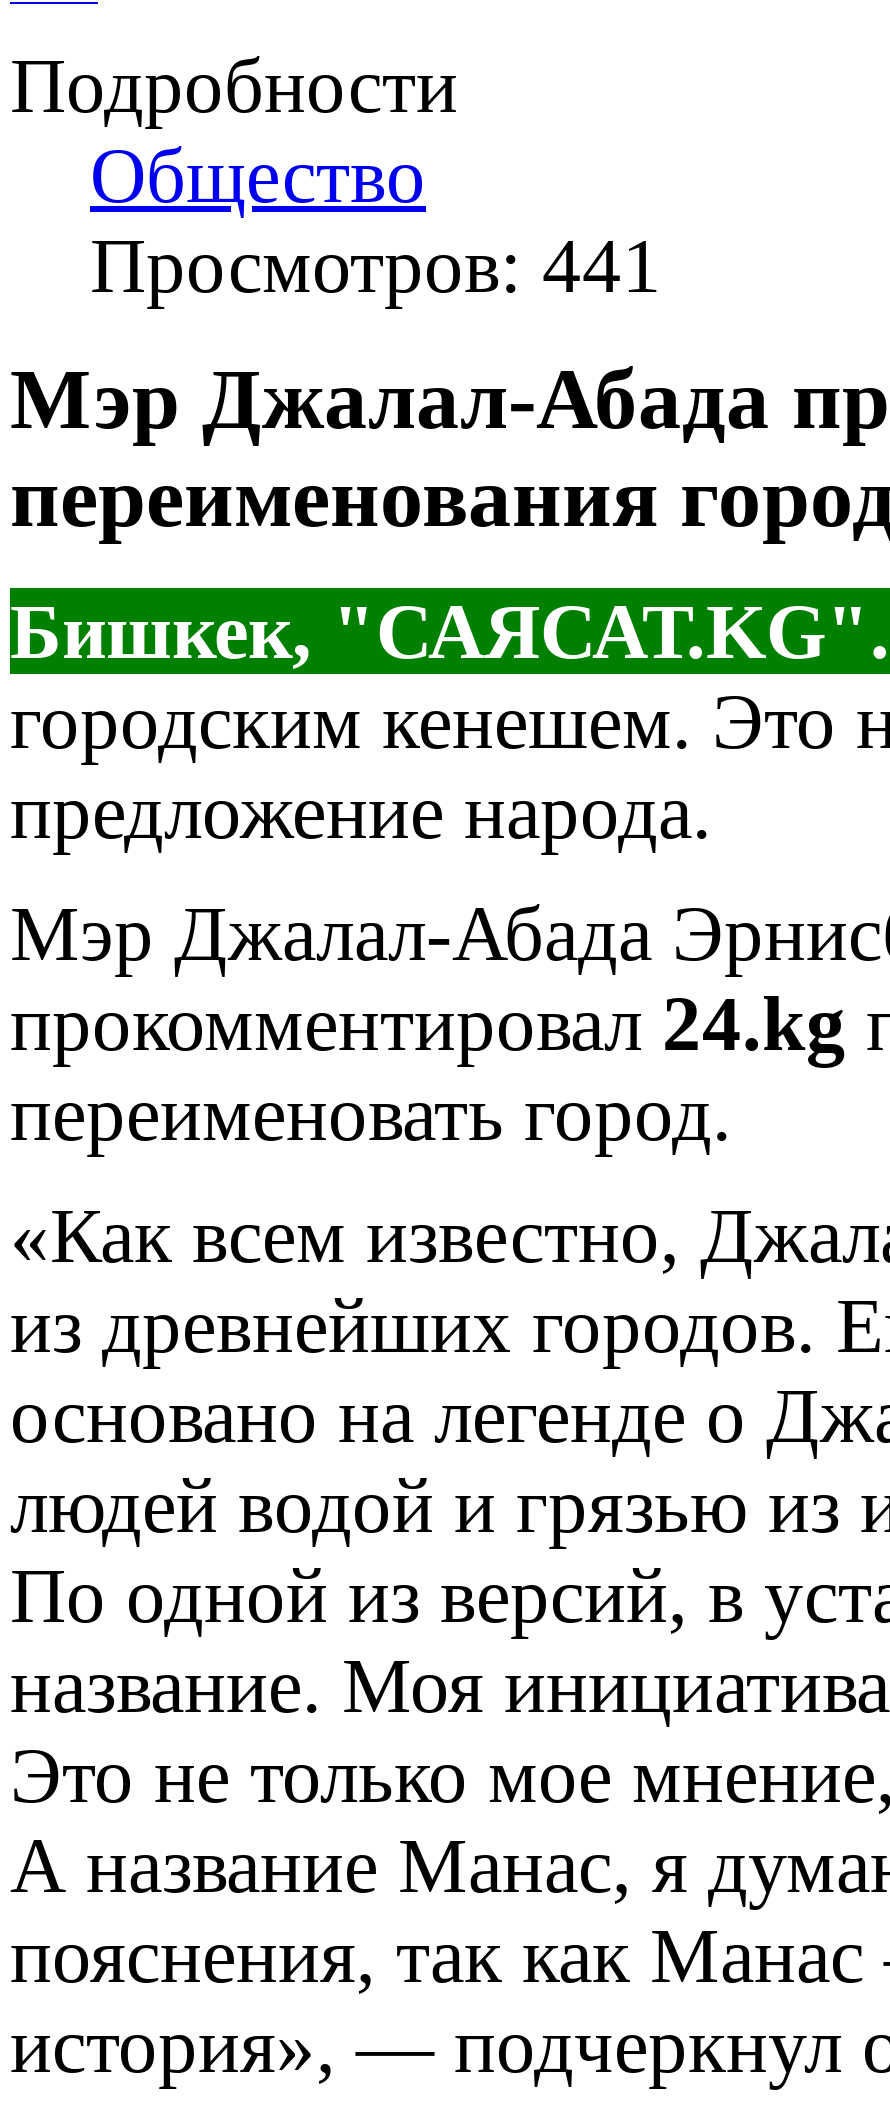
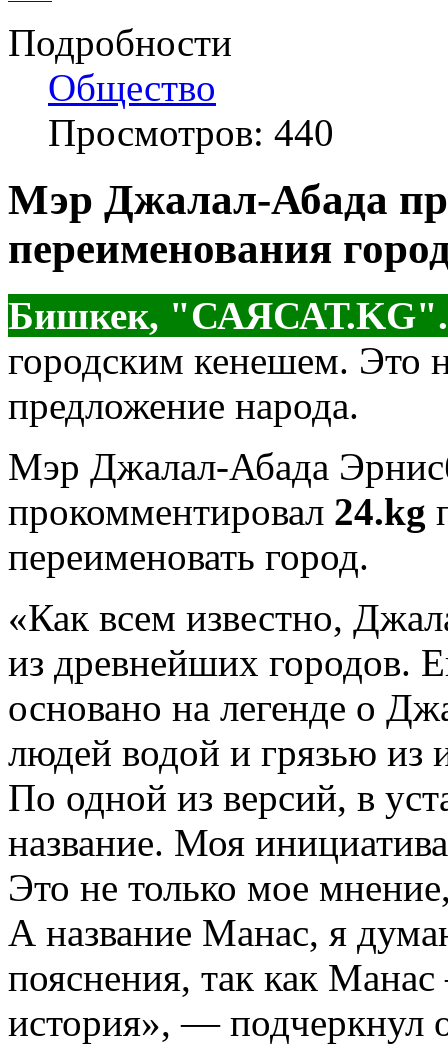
[90,222,662,308] Просмотров: 441 -> [48,111,334,154] Просмотров: 440

